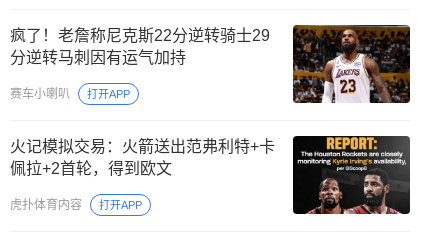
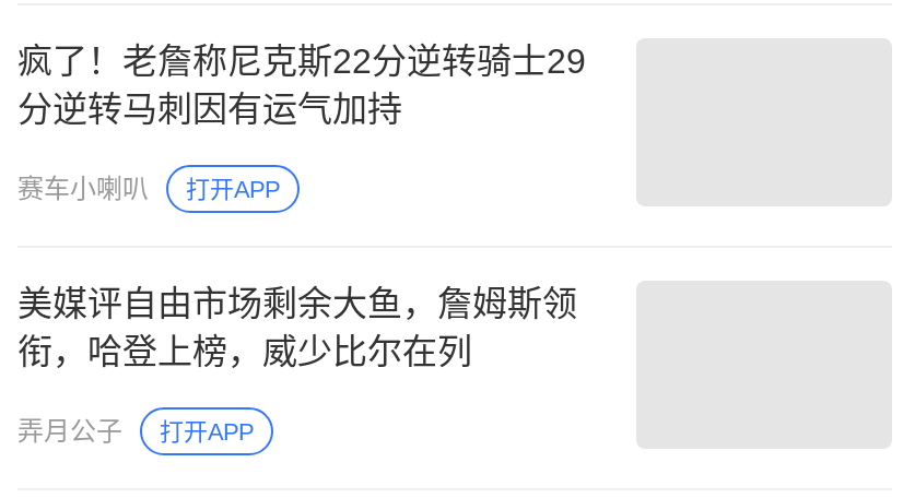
[292,24,411,104] [image] -> none
[10,138,275,177] 火记模拟交易：火箭送出范弗利特+卡 | 佩拉+2首轮，得到欧文 -> [17,285,577,370] 美媒评自由市场剩余大鱼，詹姆斯领 | 衔，哈登上榜，威少比尔在列
[292,135,411,215] [image] -> none
[10,198,82,212] 虎扑体育内容 -> [17,416,122,446] 弄月公子

